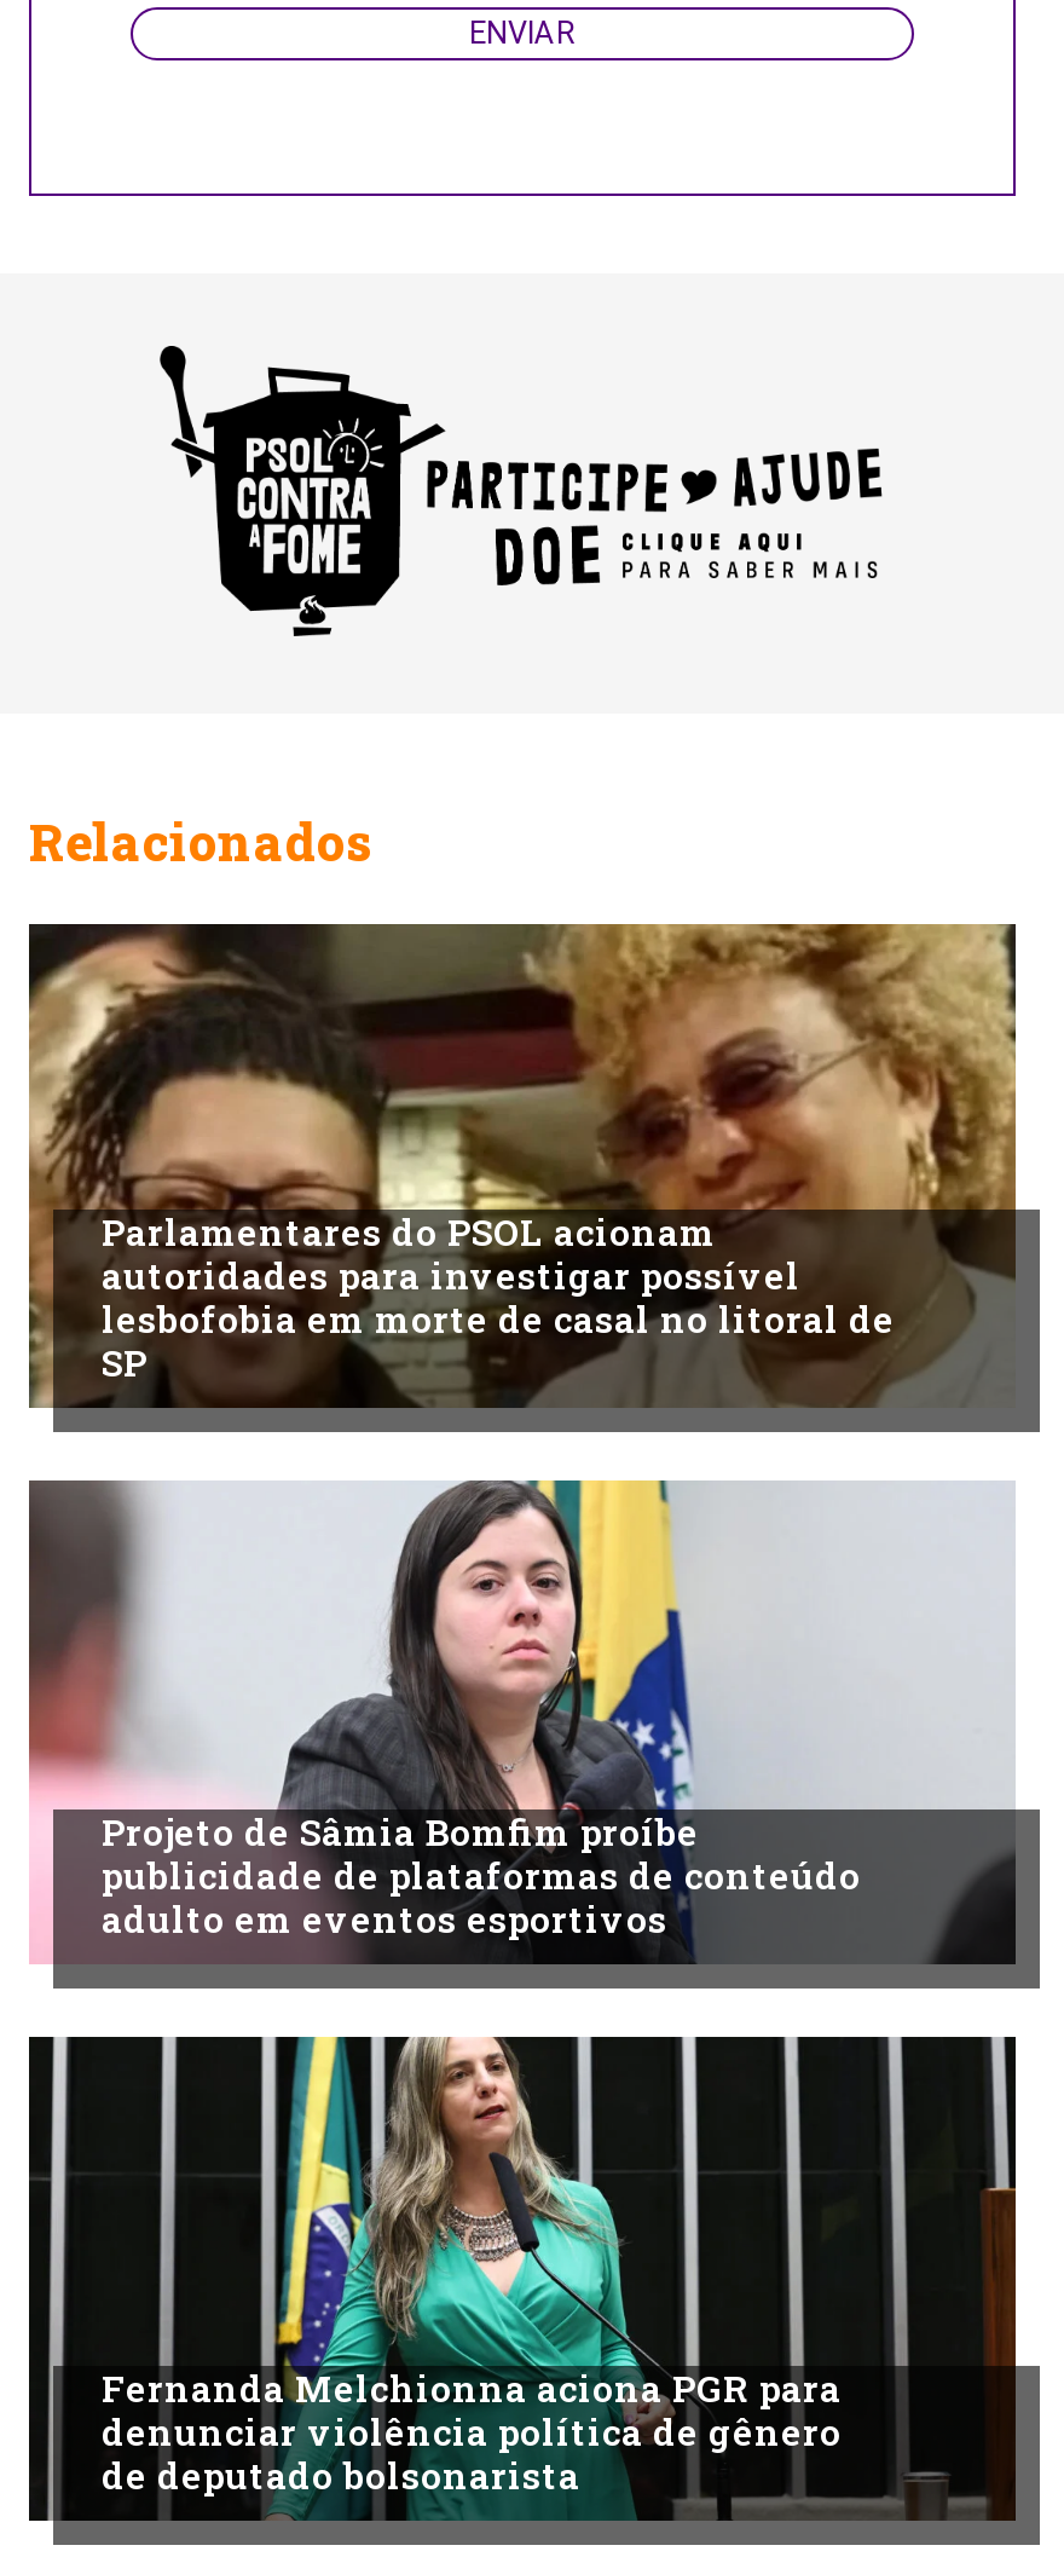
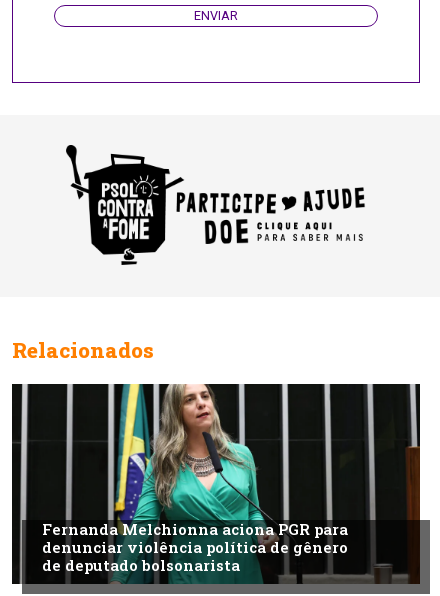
[27,922,1042,1410] [image] | Parlamentares do PSOL acionam | autoridades para investigar possível | lesbofobia em morte de casal no litoral de | SP -> none
[27,1478,1042,1991] [image] | Projeto de Sâmia Bomfim proíbe | publicidade de plataformas de conteúdo | adulto em eventos esportivos -> none

